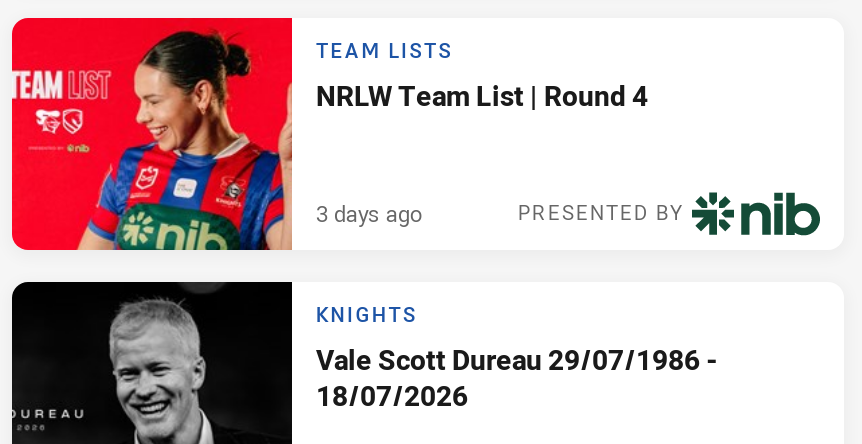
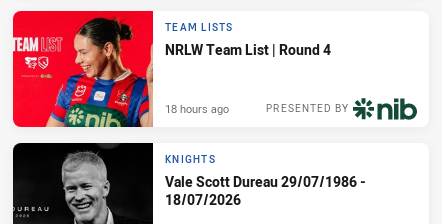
[316,198,422,228] 3 days ago -> [165,101,229,116] 18 hours ago

